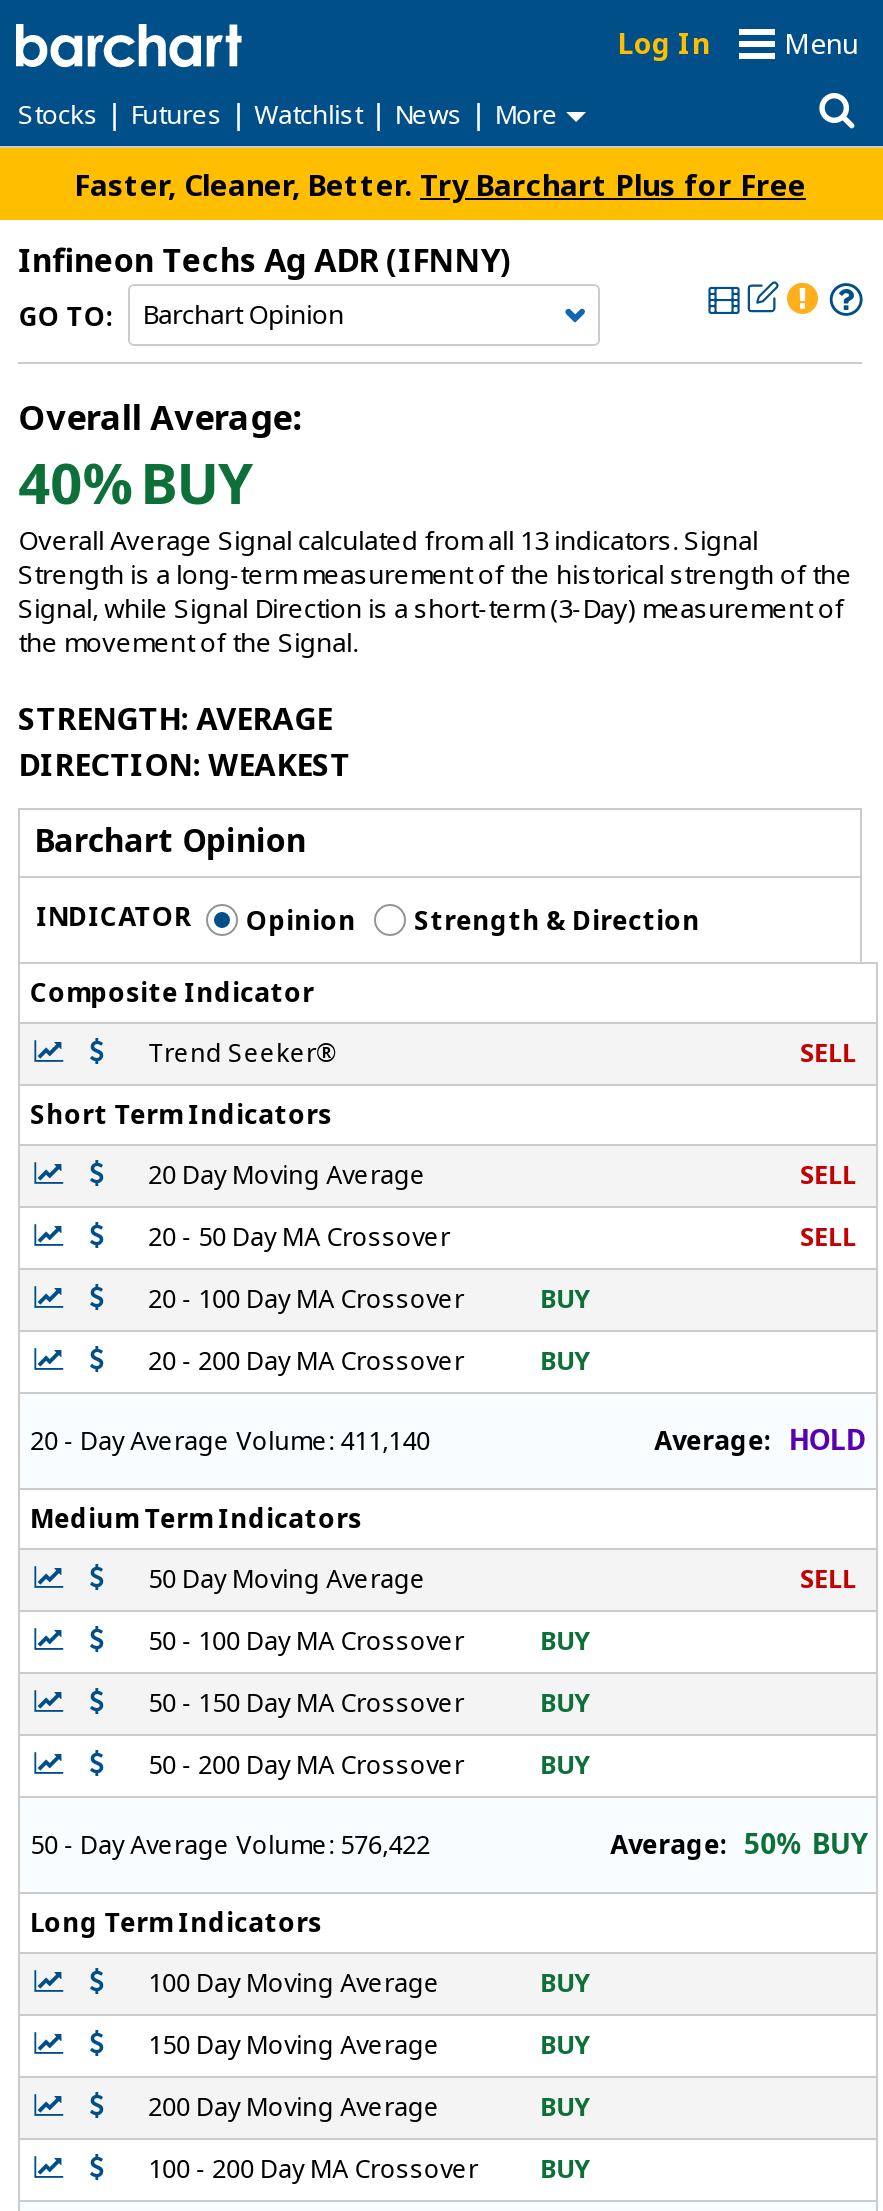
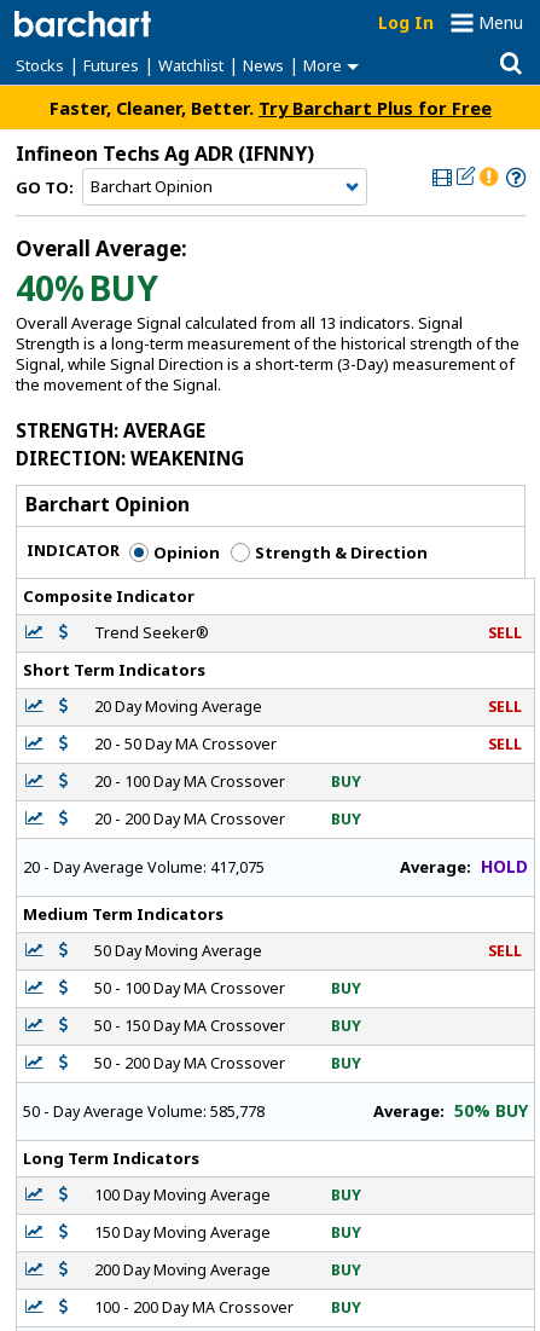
[18,743,350,785] DIRECTION: WEAKEST -> [16,445,244,471] DIRECTION: WEAKENING
[30,1425,430,1459] 20 - Day Average Volume: 411,140 -> [23,857,265,878] 20 - Day Average Volume: 417,075
[30,1829,430,1863] 50 - Day Average Volume: 576,422 -> [23,1102,265,1122] 50 - Day Average Volume: 585,778

